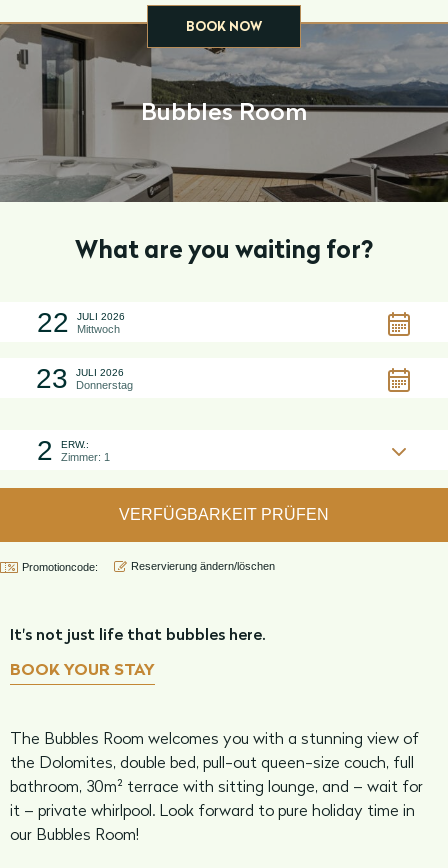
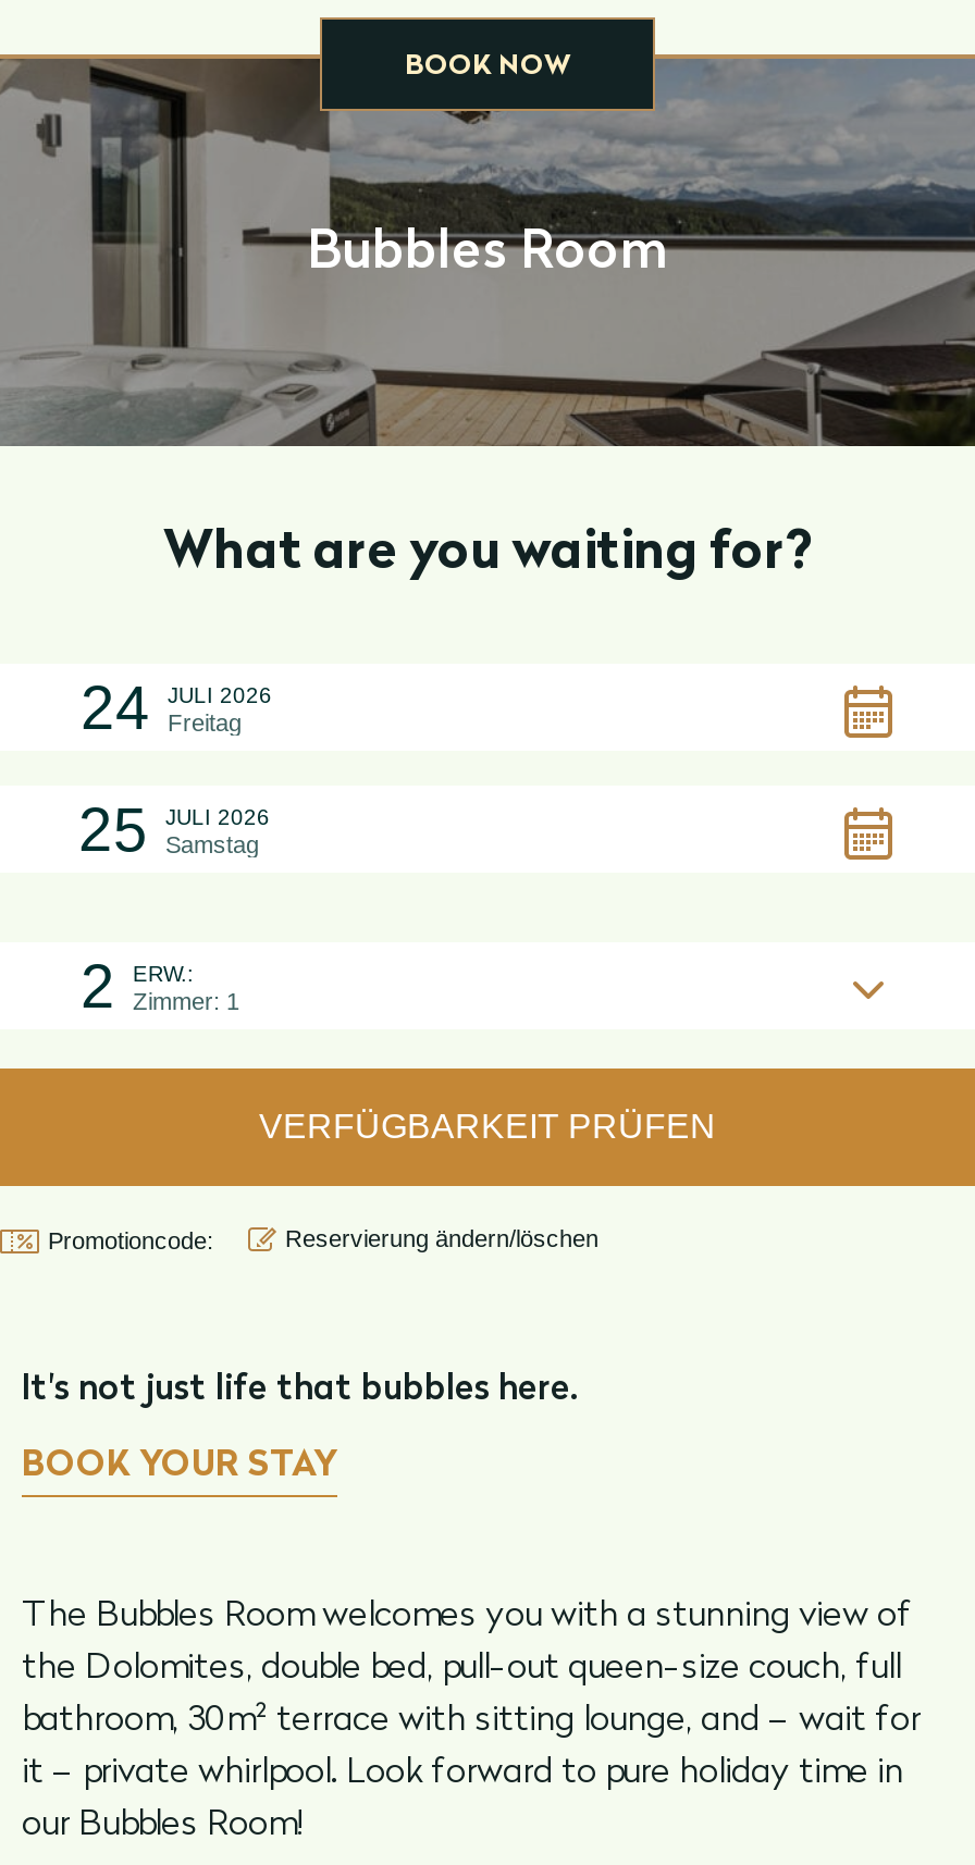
[37,307,69,338] 22 -> [81,674,150,742] 24
[77,323,120,335] Mittwoch -> [168,709,242,735] Freitag
[36,363,68,394] 23 -> [78,796,148,864] 25
[76,379,133,391] Donnerstag -> [165,831,259,857] Samstag

